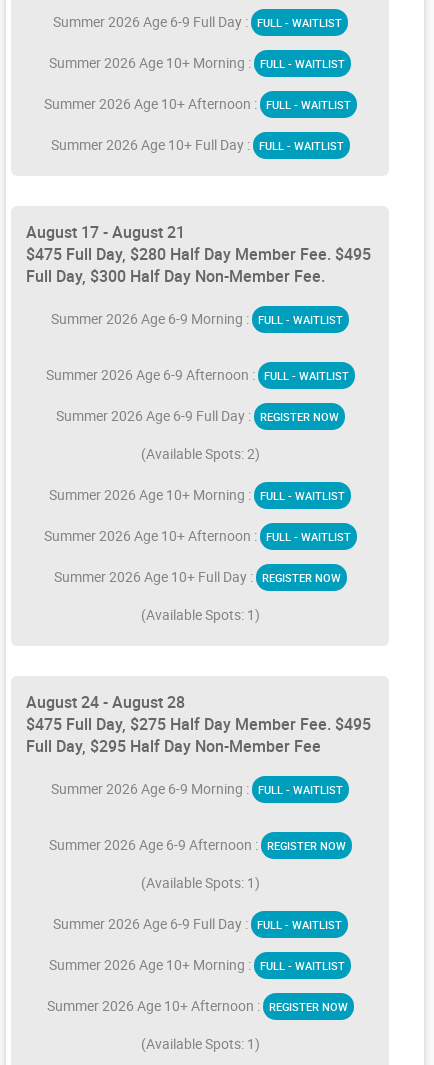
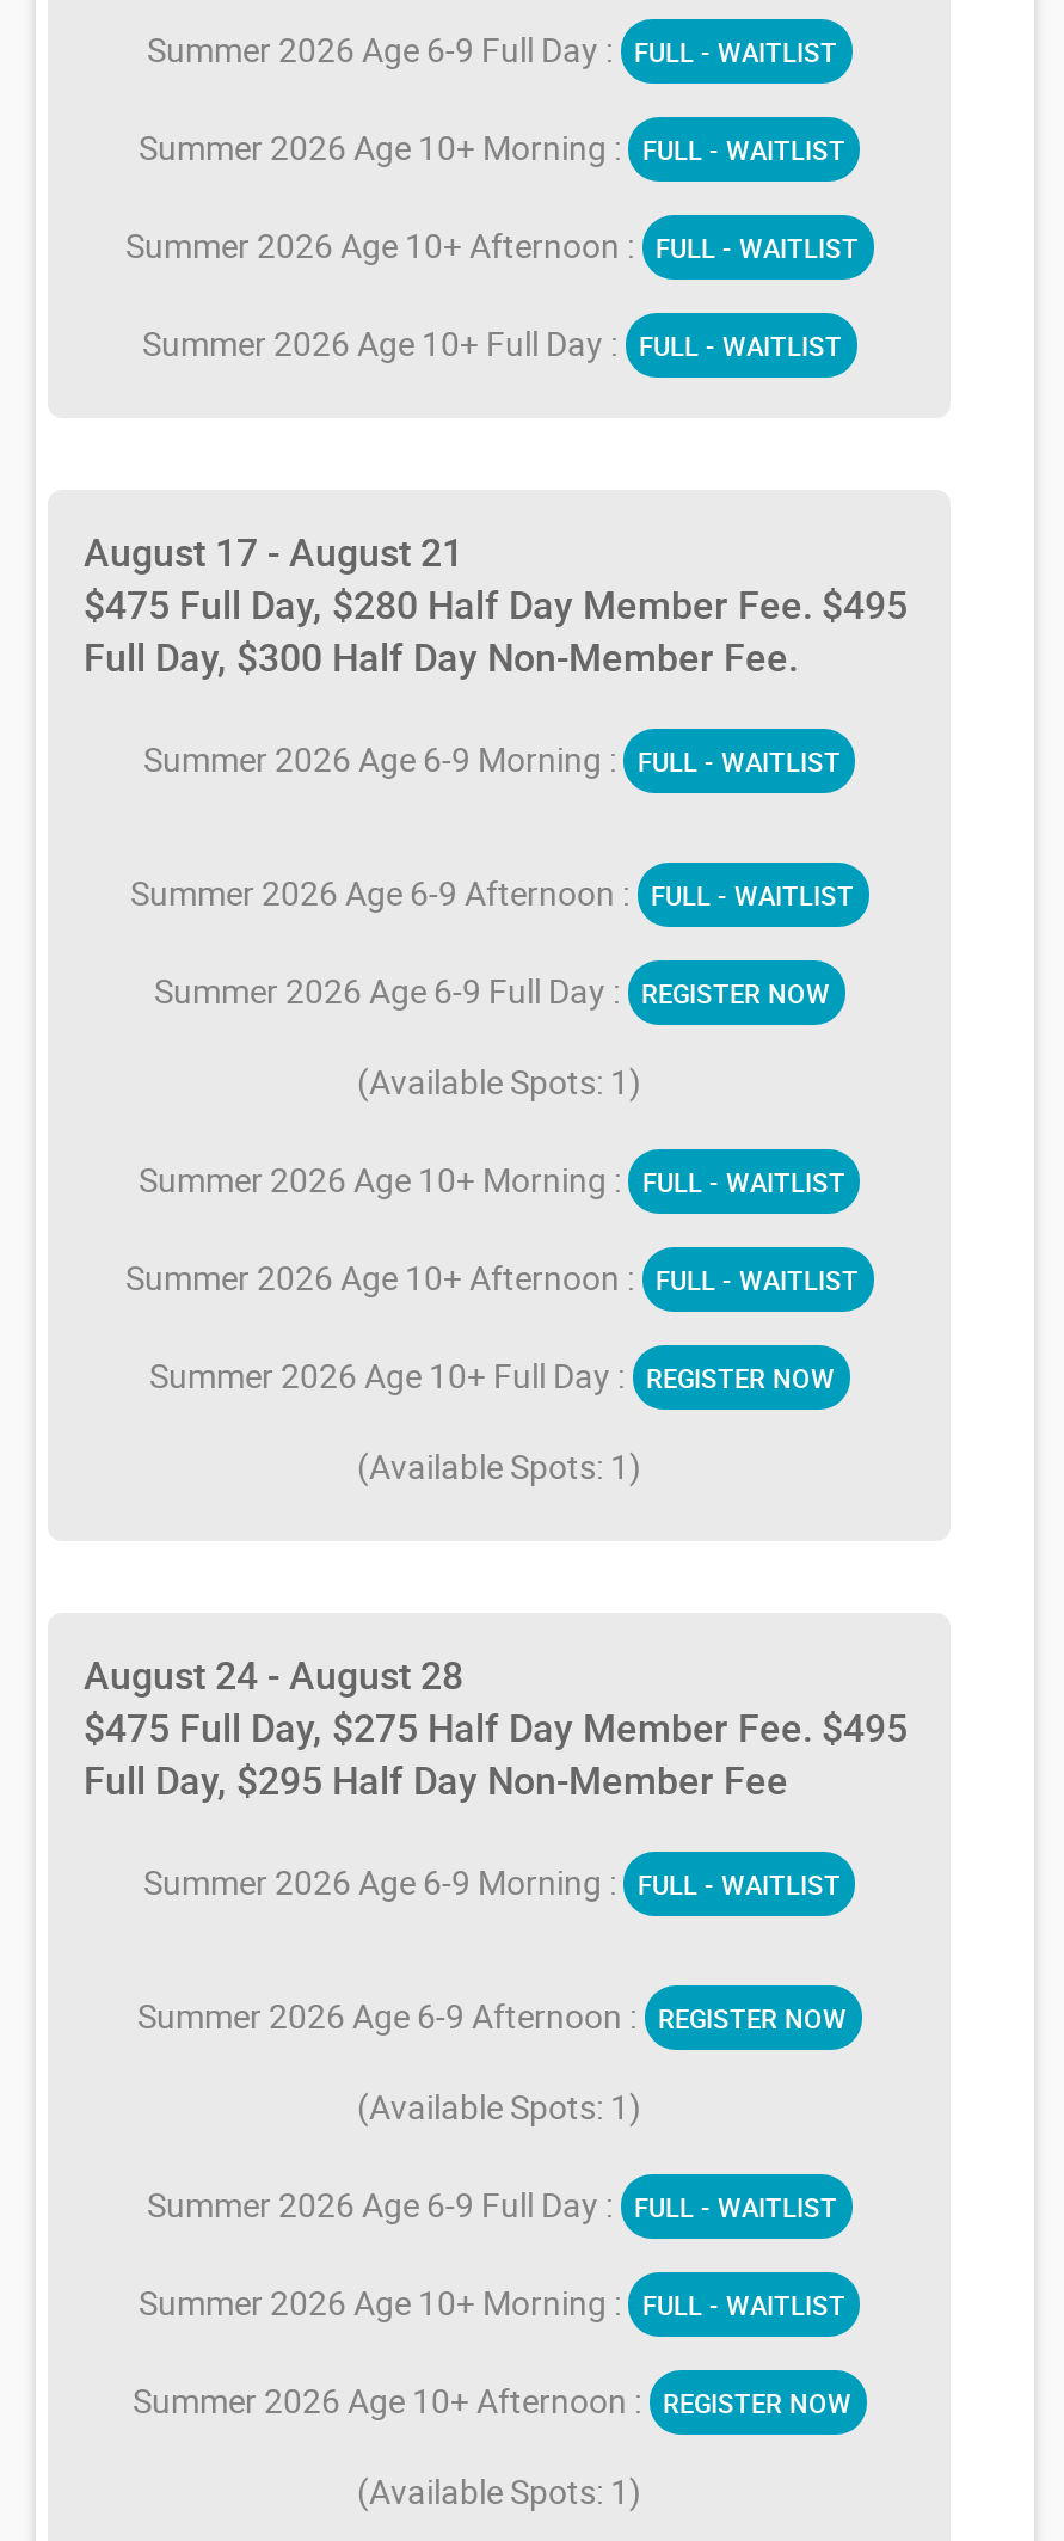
[140,444,259,463] (Available Spots: 2) -> [357,1058,641,1103] (Available Spots: 1)

